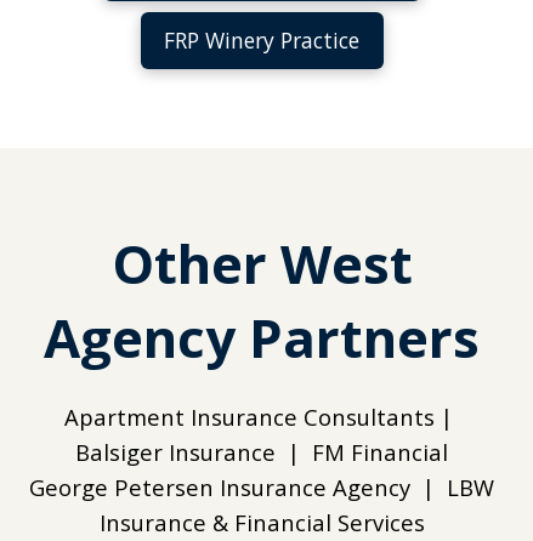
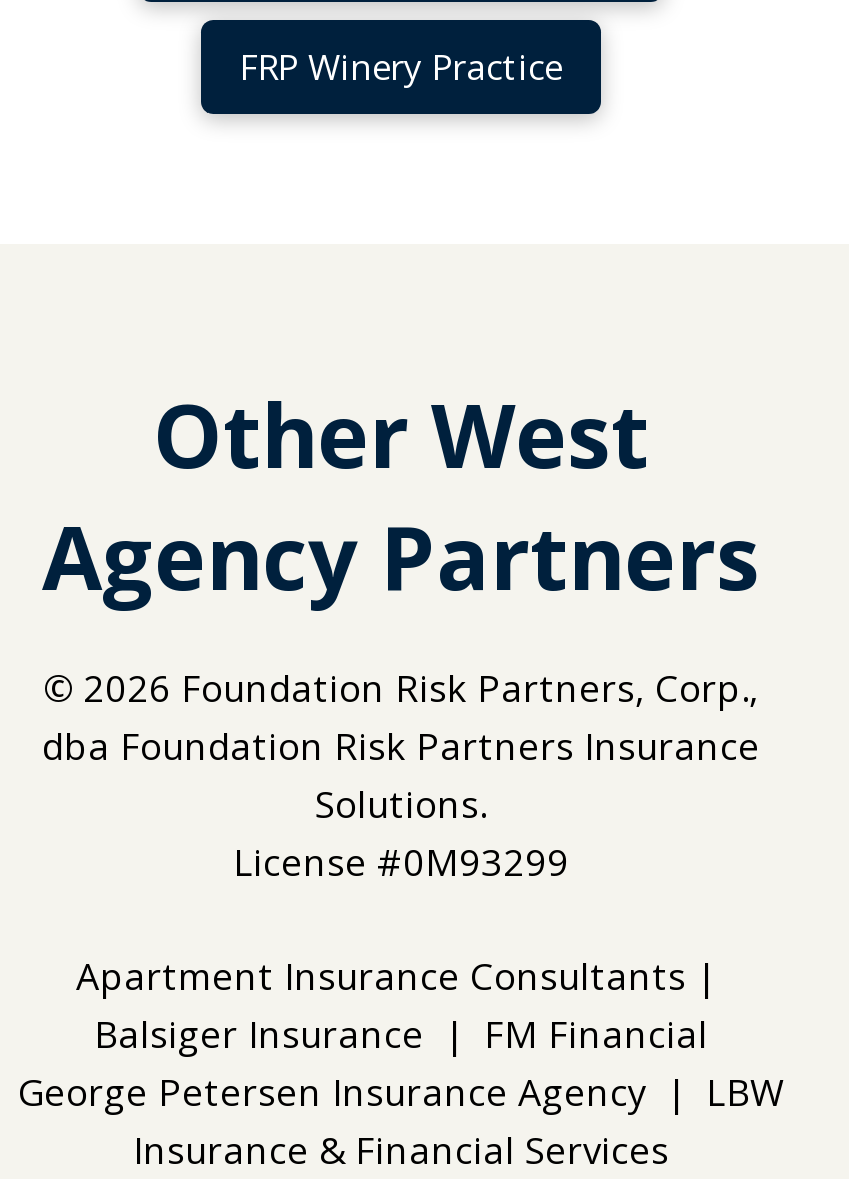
none -> [42,662,760,886] © 2026 Foundation Risk Partners, Corp., | dba Foundation Risk Partners Insurance | Solutions. | License #0M93299

